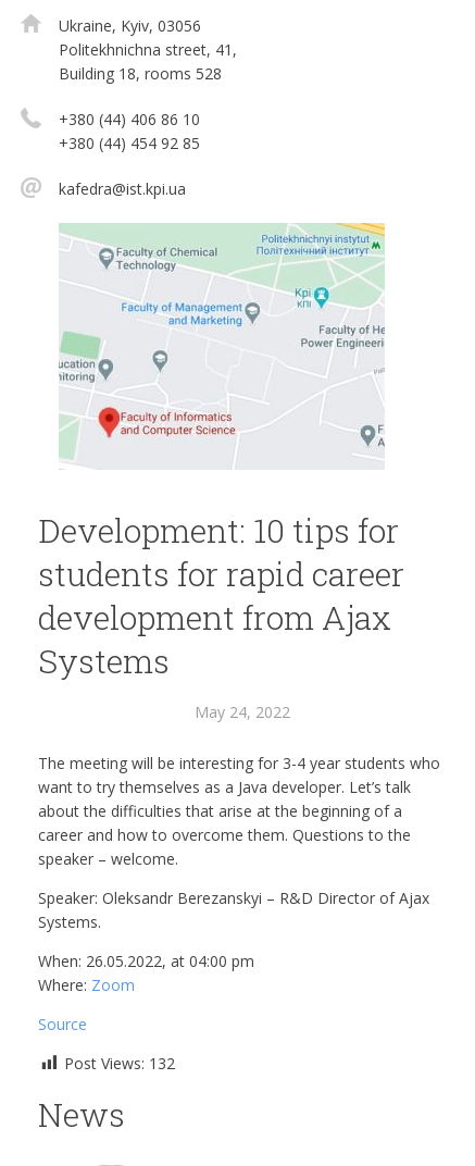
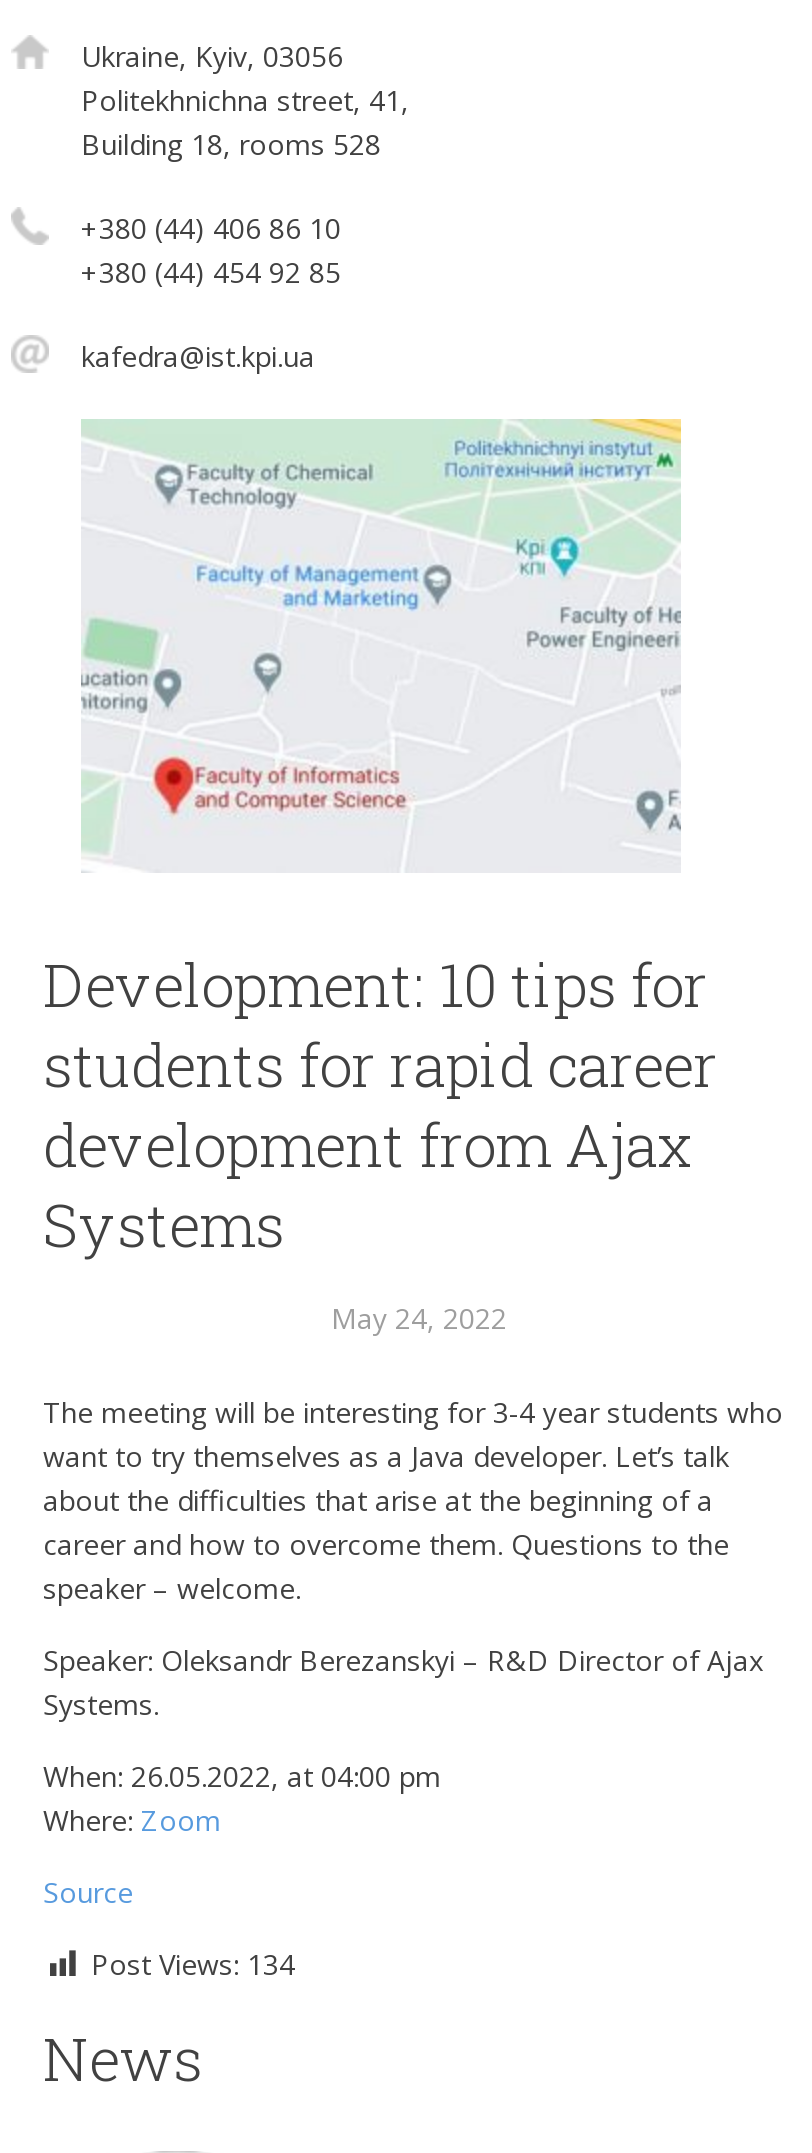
[64,1053,175,1073] Post Views: 132 -> [91,1944,295,1982] Post Views: 134

